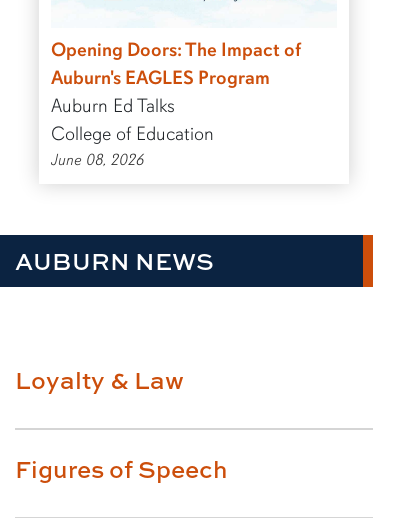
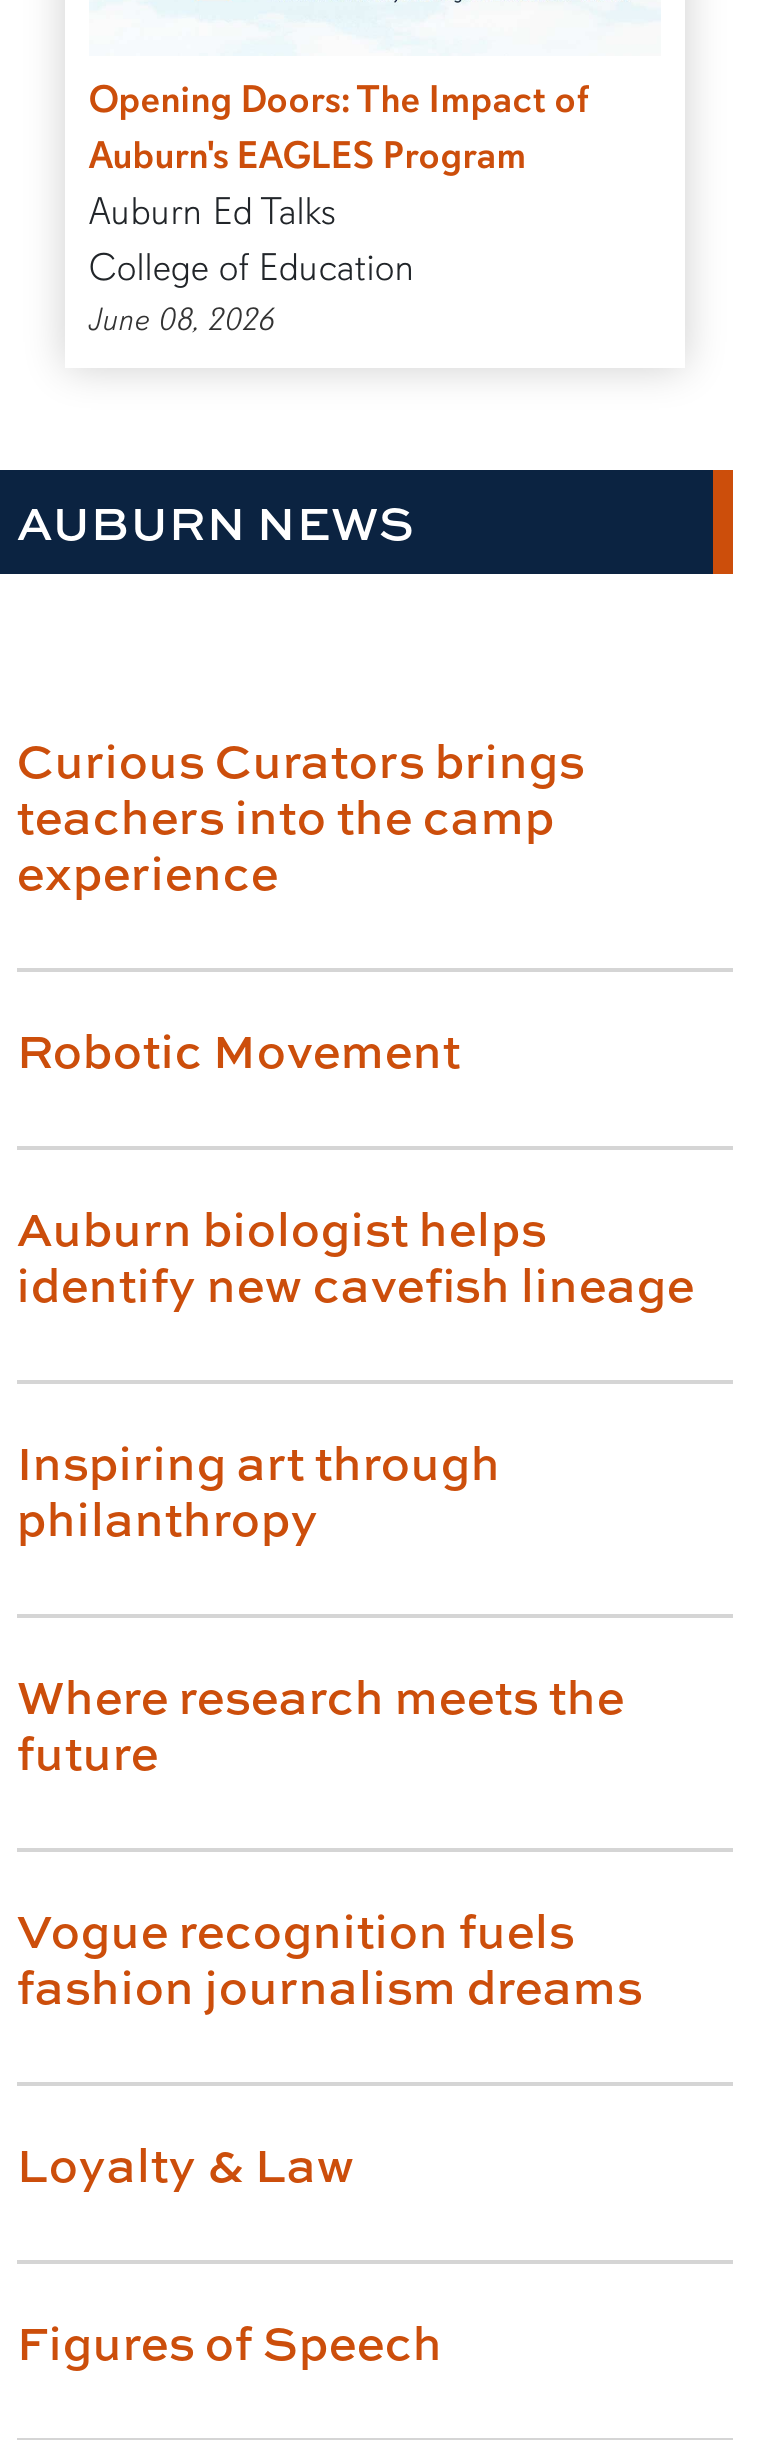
none -> [17,726,695,2018] Curious Curators brings | teachers into the camp | experience | Robotic Movement | Auburn biologist helps | identify new cavefish lineage | Inspiring art through | philanthropy | Where research meets the | future | Vogue recognition fuels | fashion journalism dreams

